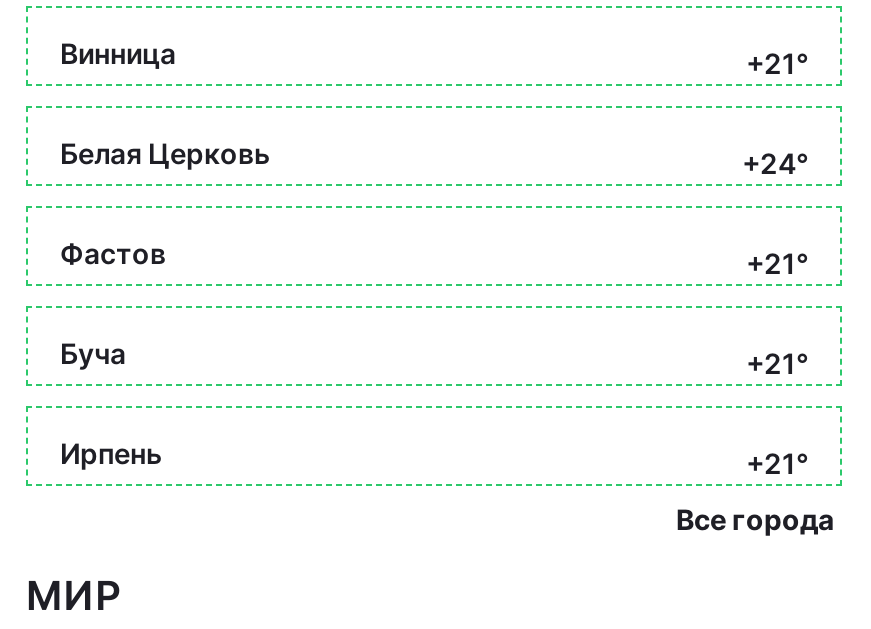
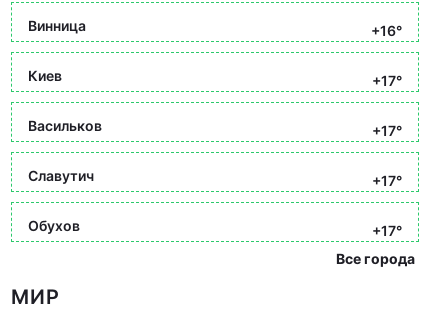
[746,46,808,80] +21° -> [371,22,402,39] +16°
[60,135,808,180] Белая Церковь | +24° -> [28,66,402,89] Киев | +17°
[60,235,808,280] Фастов | +21° -> [28,116,402,139] Васильков | +17°
[60,335,808,380] Буча | +21° -> [28,166,402,189] Славутич | +17°
[60,435,808,480] Ирпень | +21° -> [28,216,402,239] Обухов | +17°

